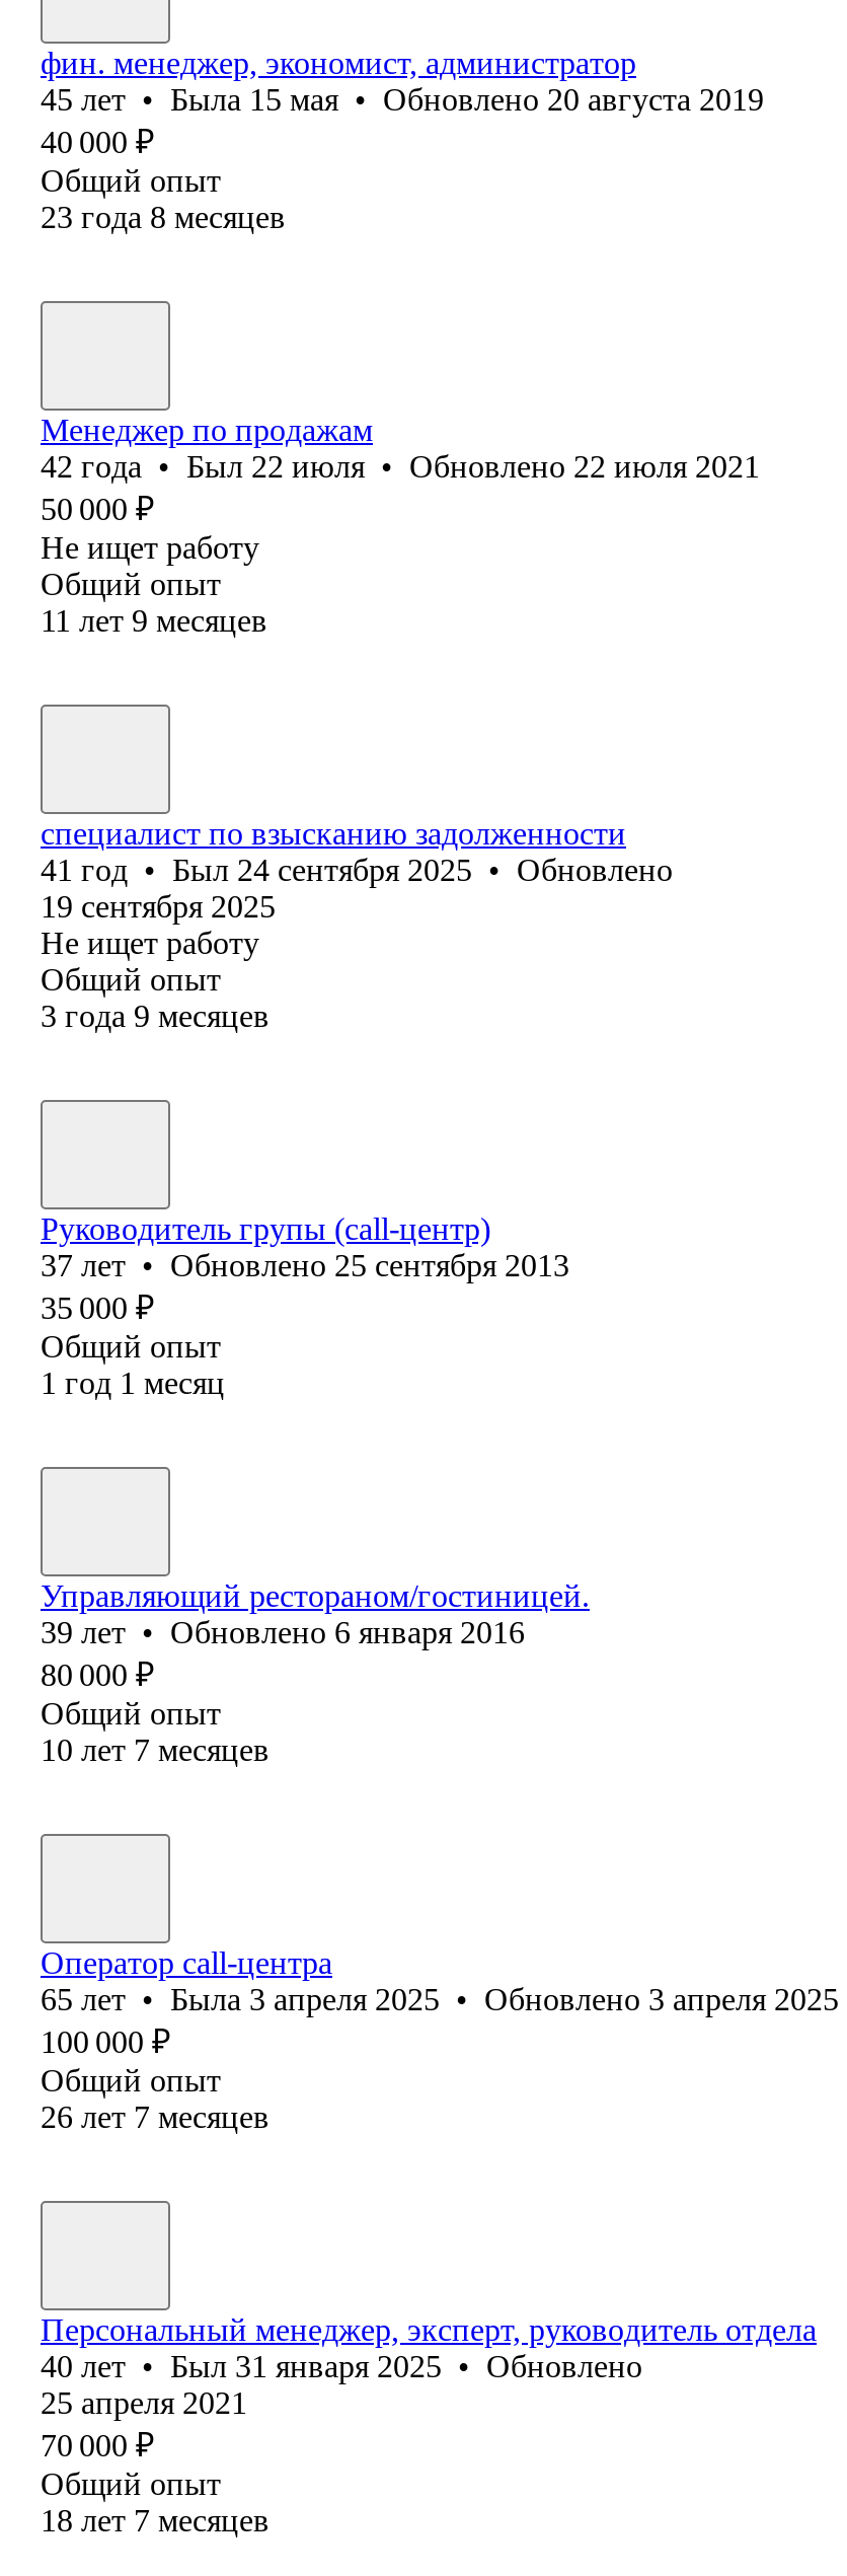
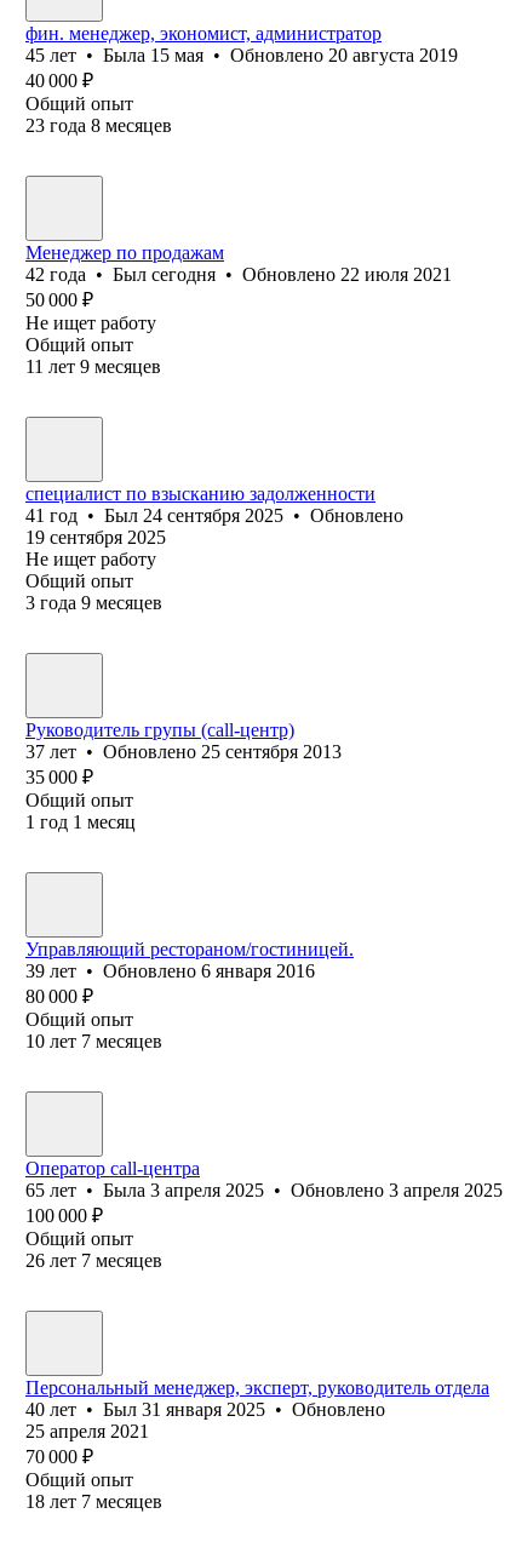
[41,449,760,483] 42 года • Был 22 июля • Обновлено 22 июля 2021 -> [25,264,452,285] 42 года • Был сегодня • Обновлено 22 июля 2021

